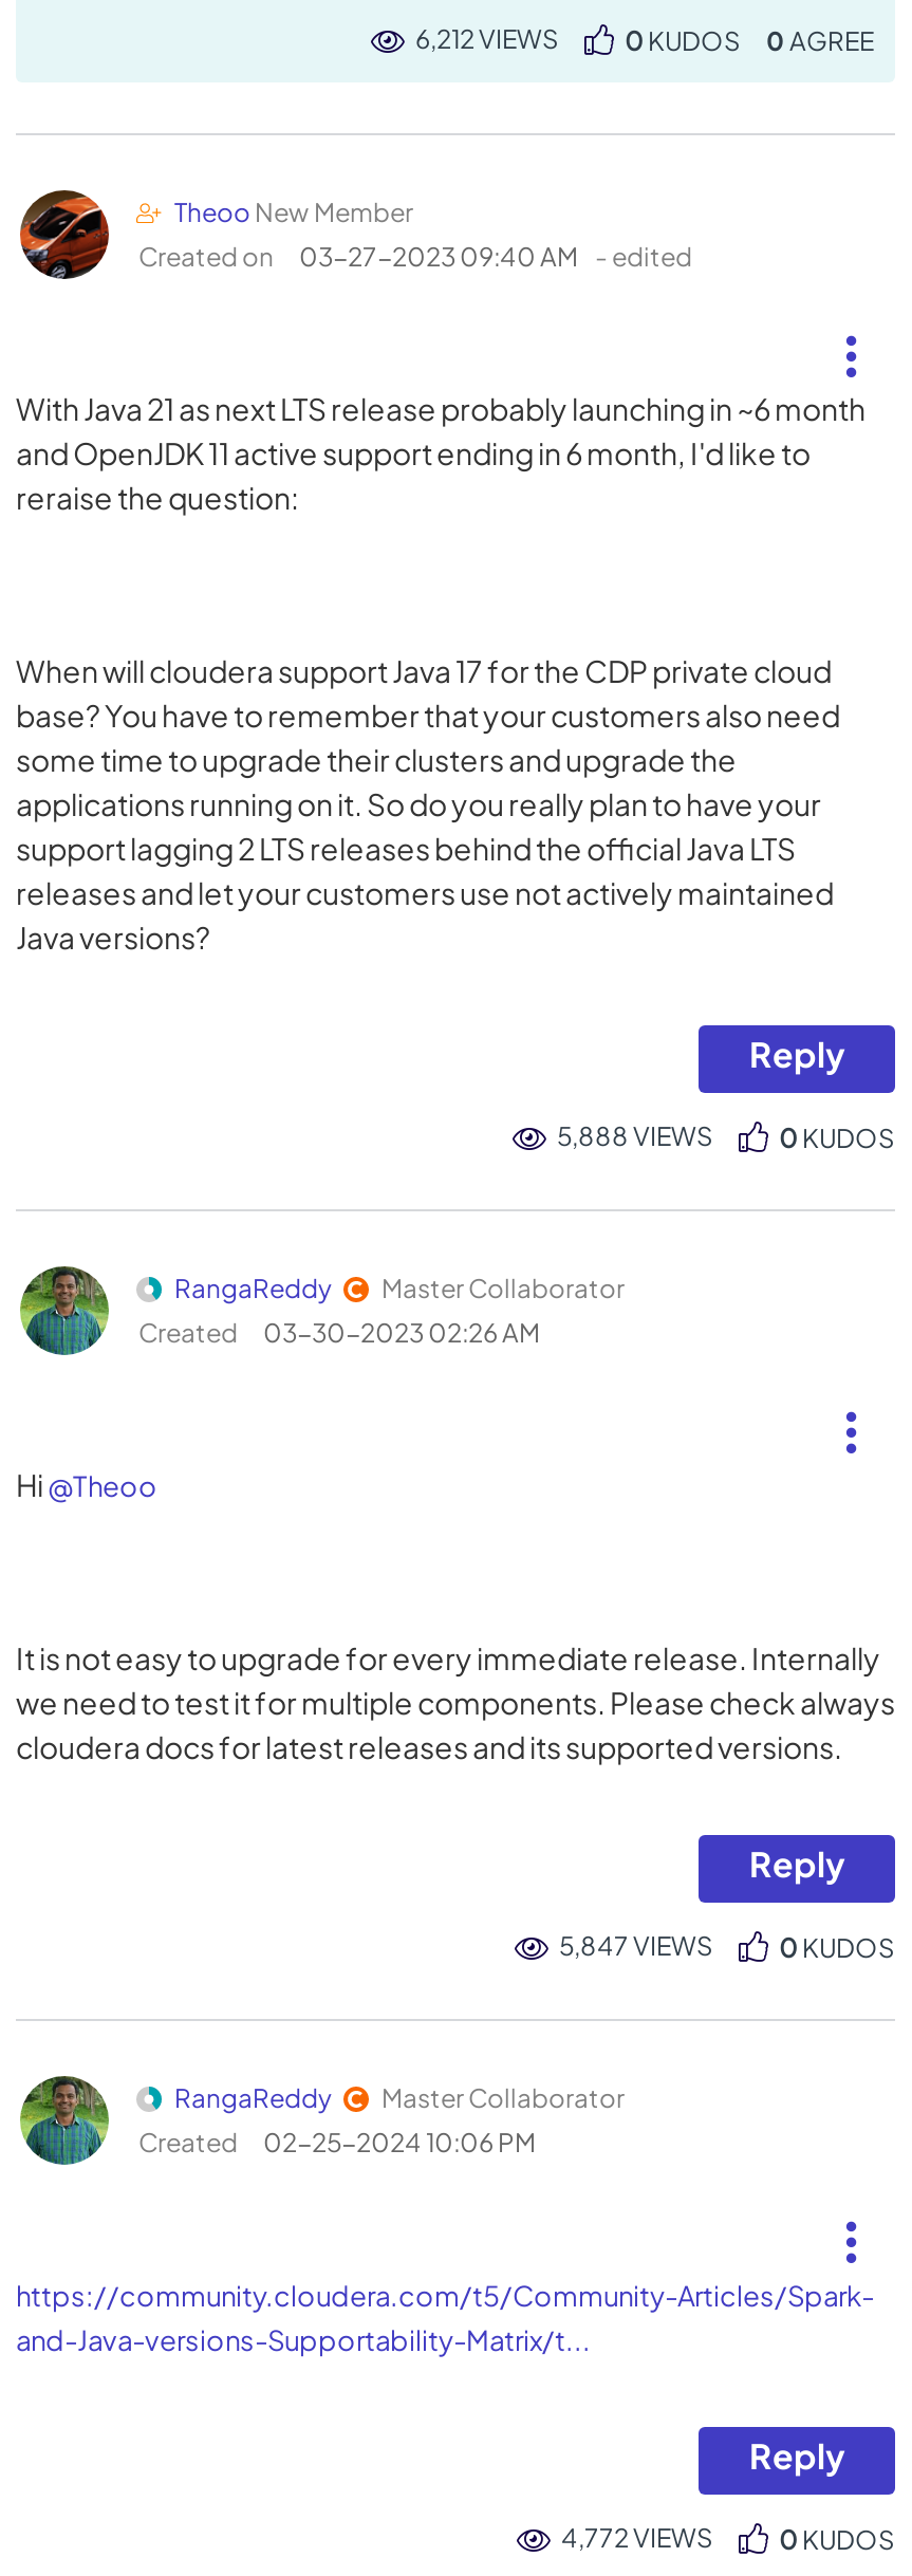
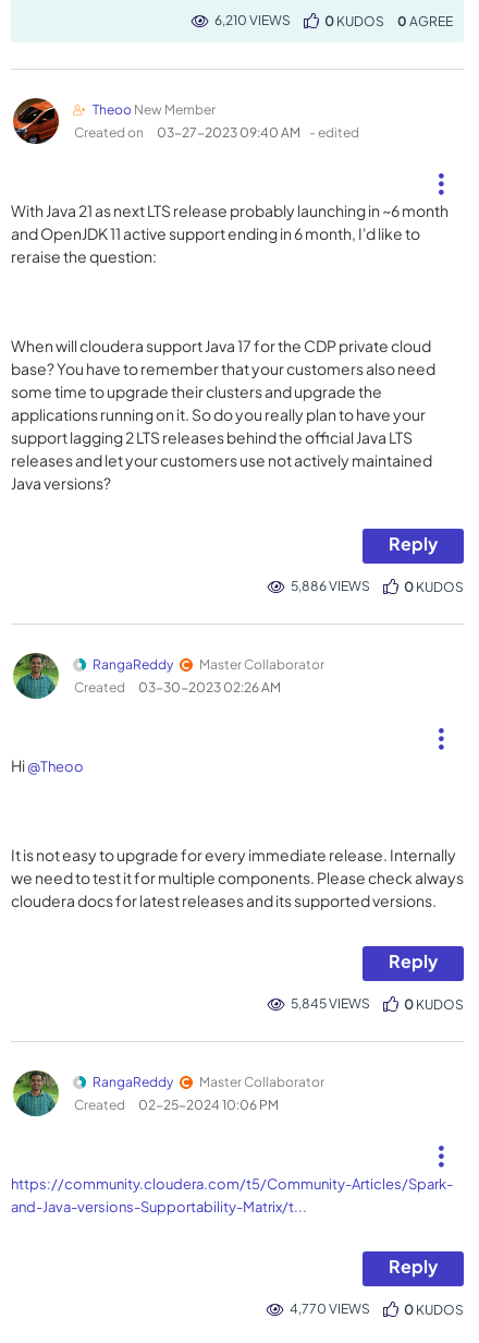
[415,23,559,55] 6,212 VIEWS -> [214,12,291,28] 6,210 VIEWS
[557,1120,713,1152] 5,888 VIEWS -> [291,578,370,594] 5,886 VIEWS
[559,1930,713,1962] 5,847 VIEWS -> [291,995,370,1012] 5,845 VIEWS
[561,2522,713,2554] 4,772 VIEWS -> [290,1300,370,1317] 4,770 VIEWS

